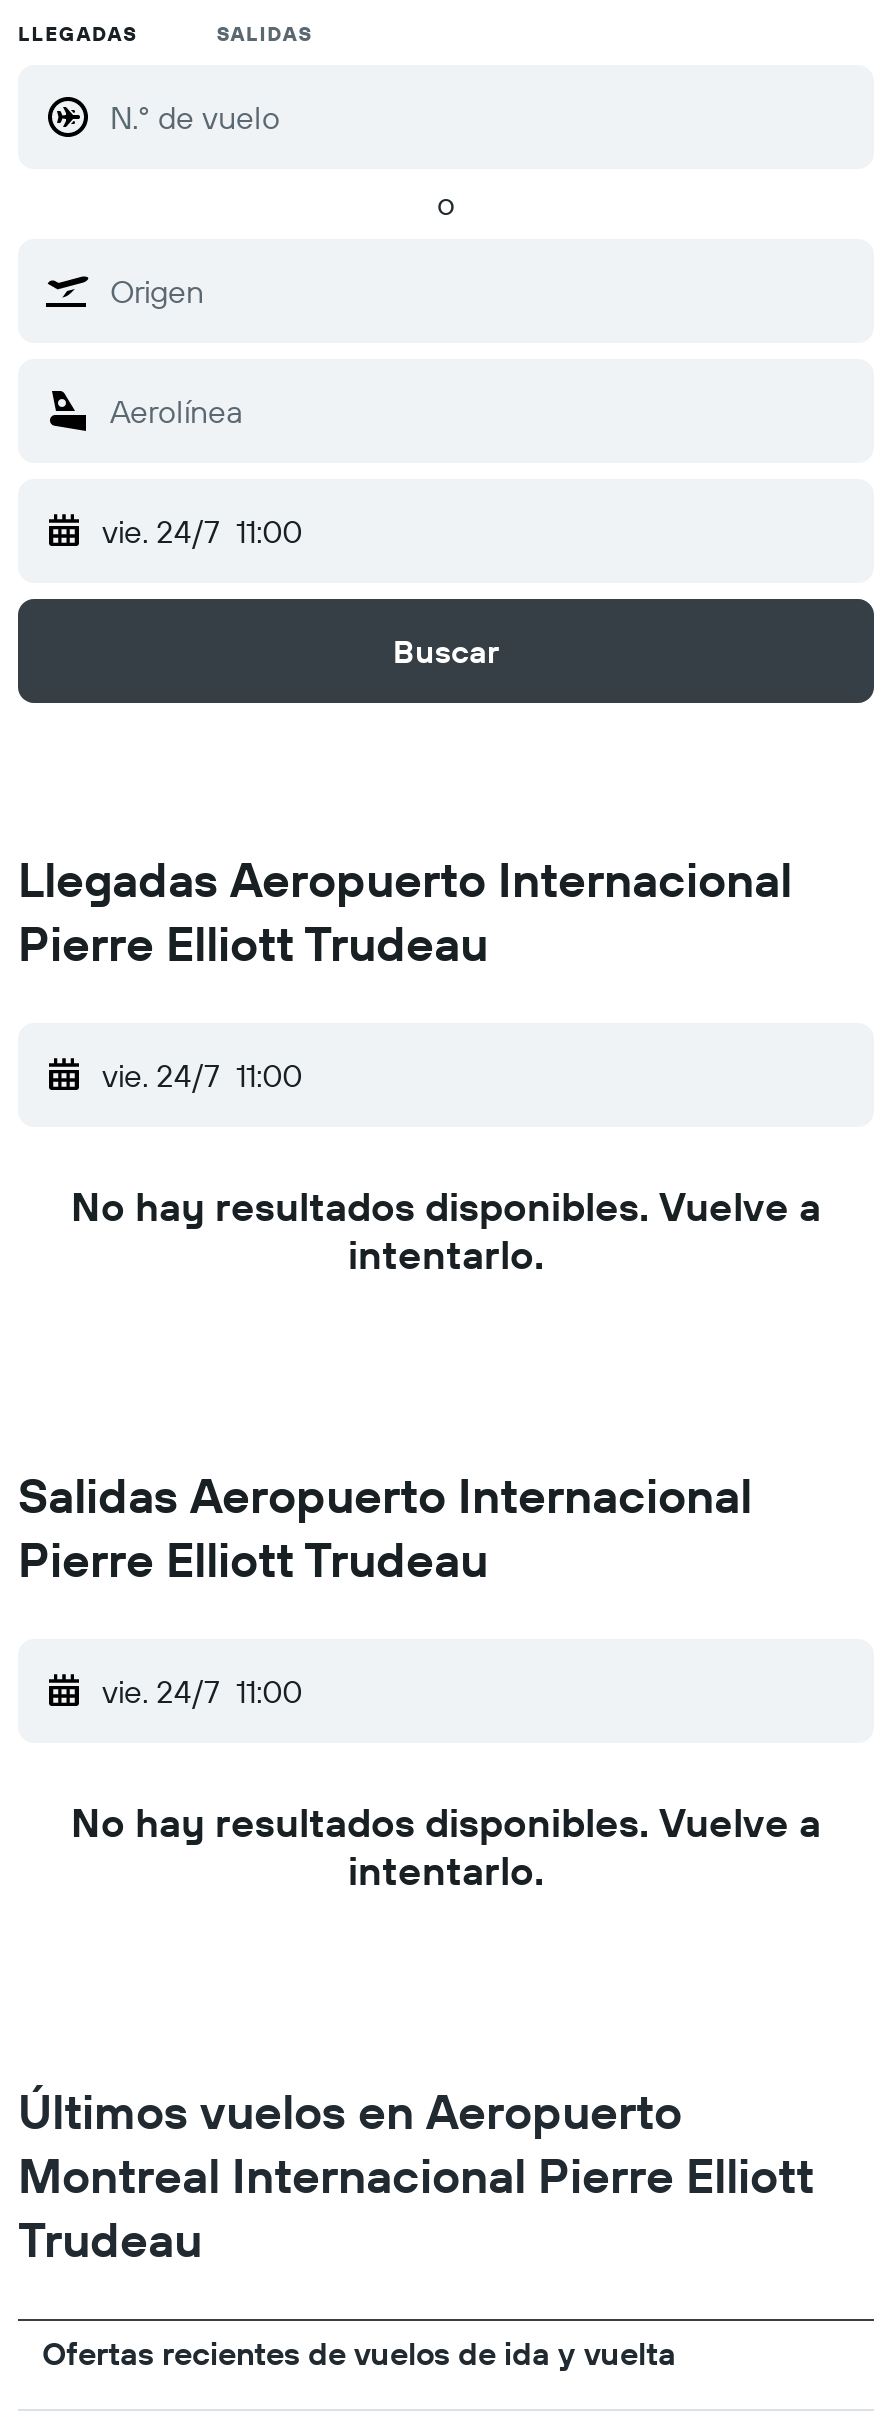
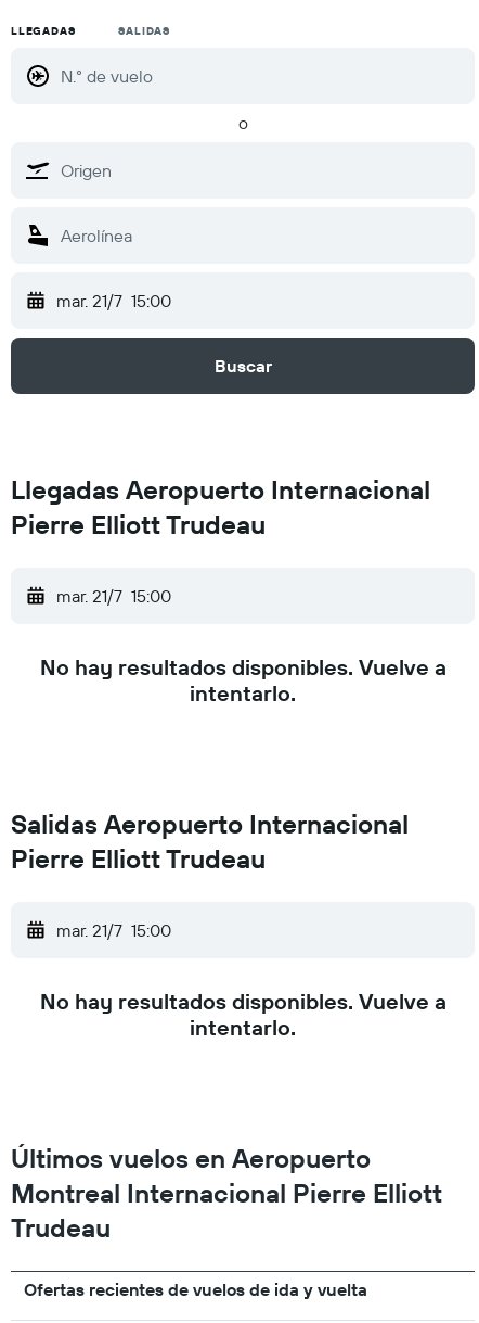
[102,511,302,551] vie. 24/7 11:00 -> [56,290,171,311] mar. 21/7 15:00
[102,1055,302,1095] vie. 24/7 11:00 -> [56,585,171,607] mar. 21/7 15:00
[102,1671,302,1711] vie. 24/7 11:00 -> [56,919,171,941] mar. 21/7 15:00

